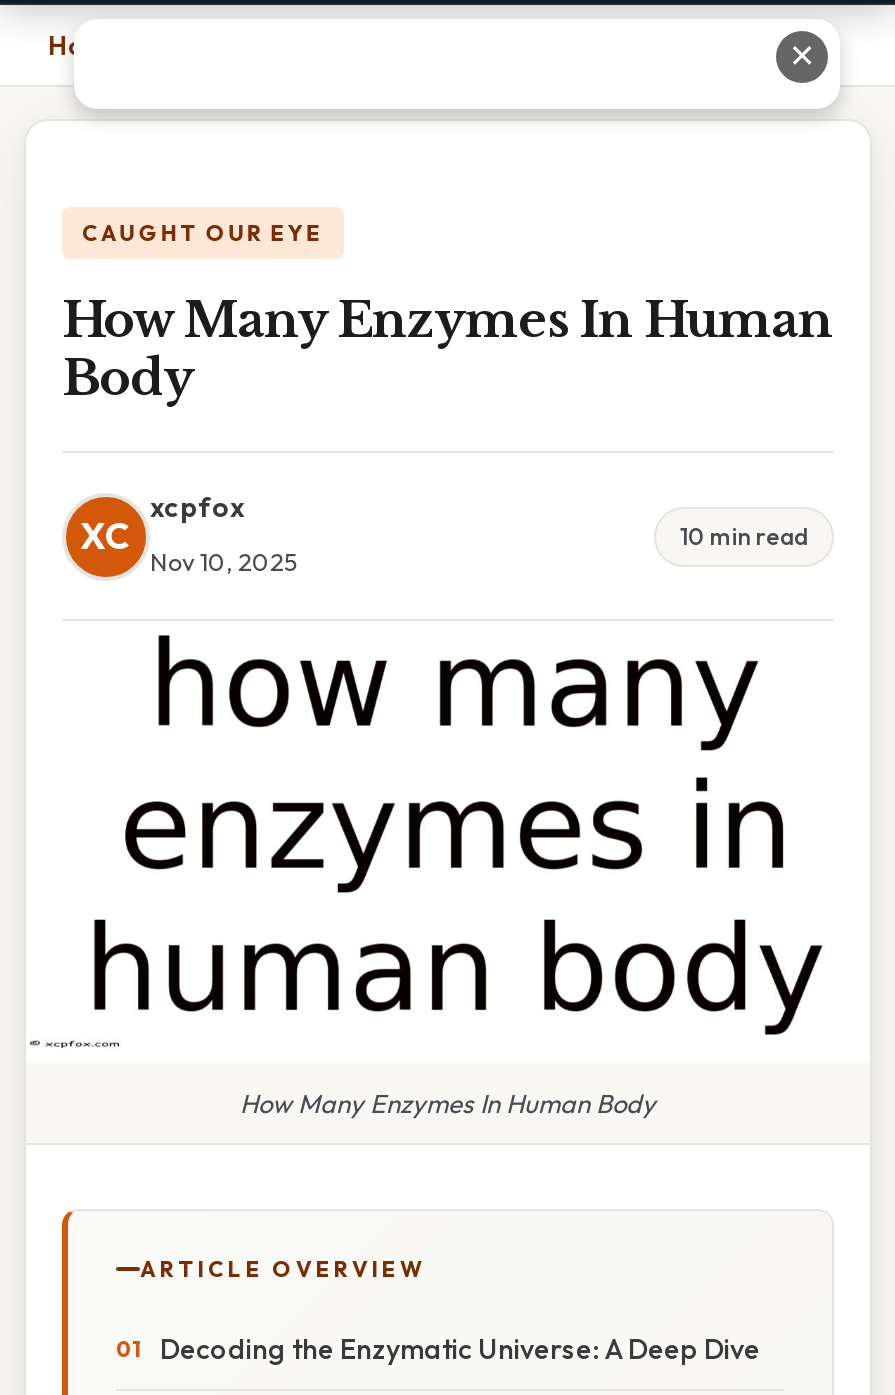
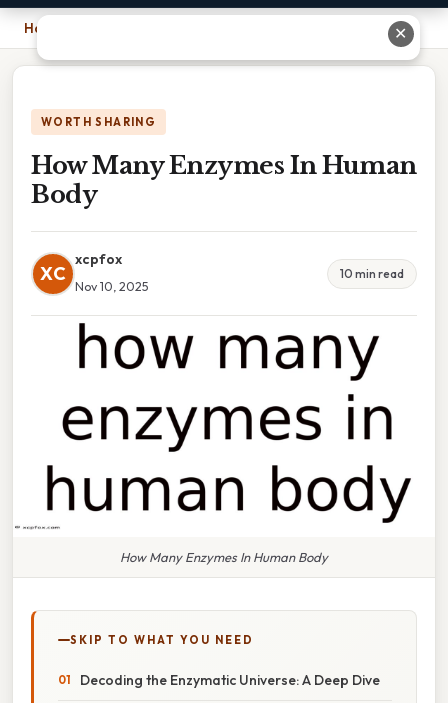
[82,219,323,247] CAUGHT OUR EYE -> [41,115,156,129] WORTH SHARING
[140,1255,426,1283] ARTICLE OVERVIEW -> [70,633,254,647] SKIP TO WHAT YOU NEED

